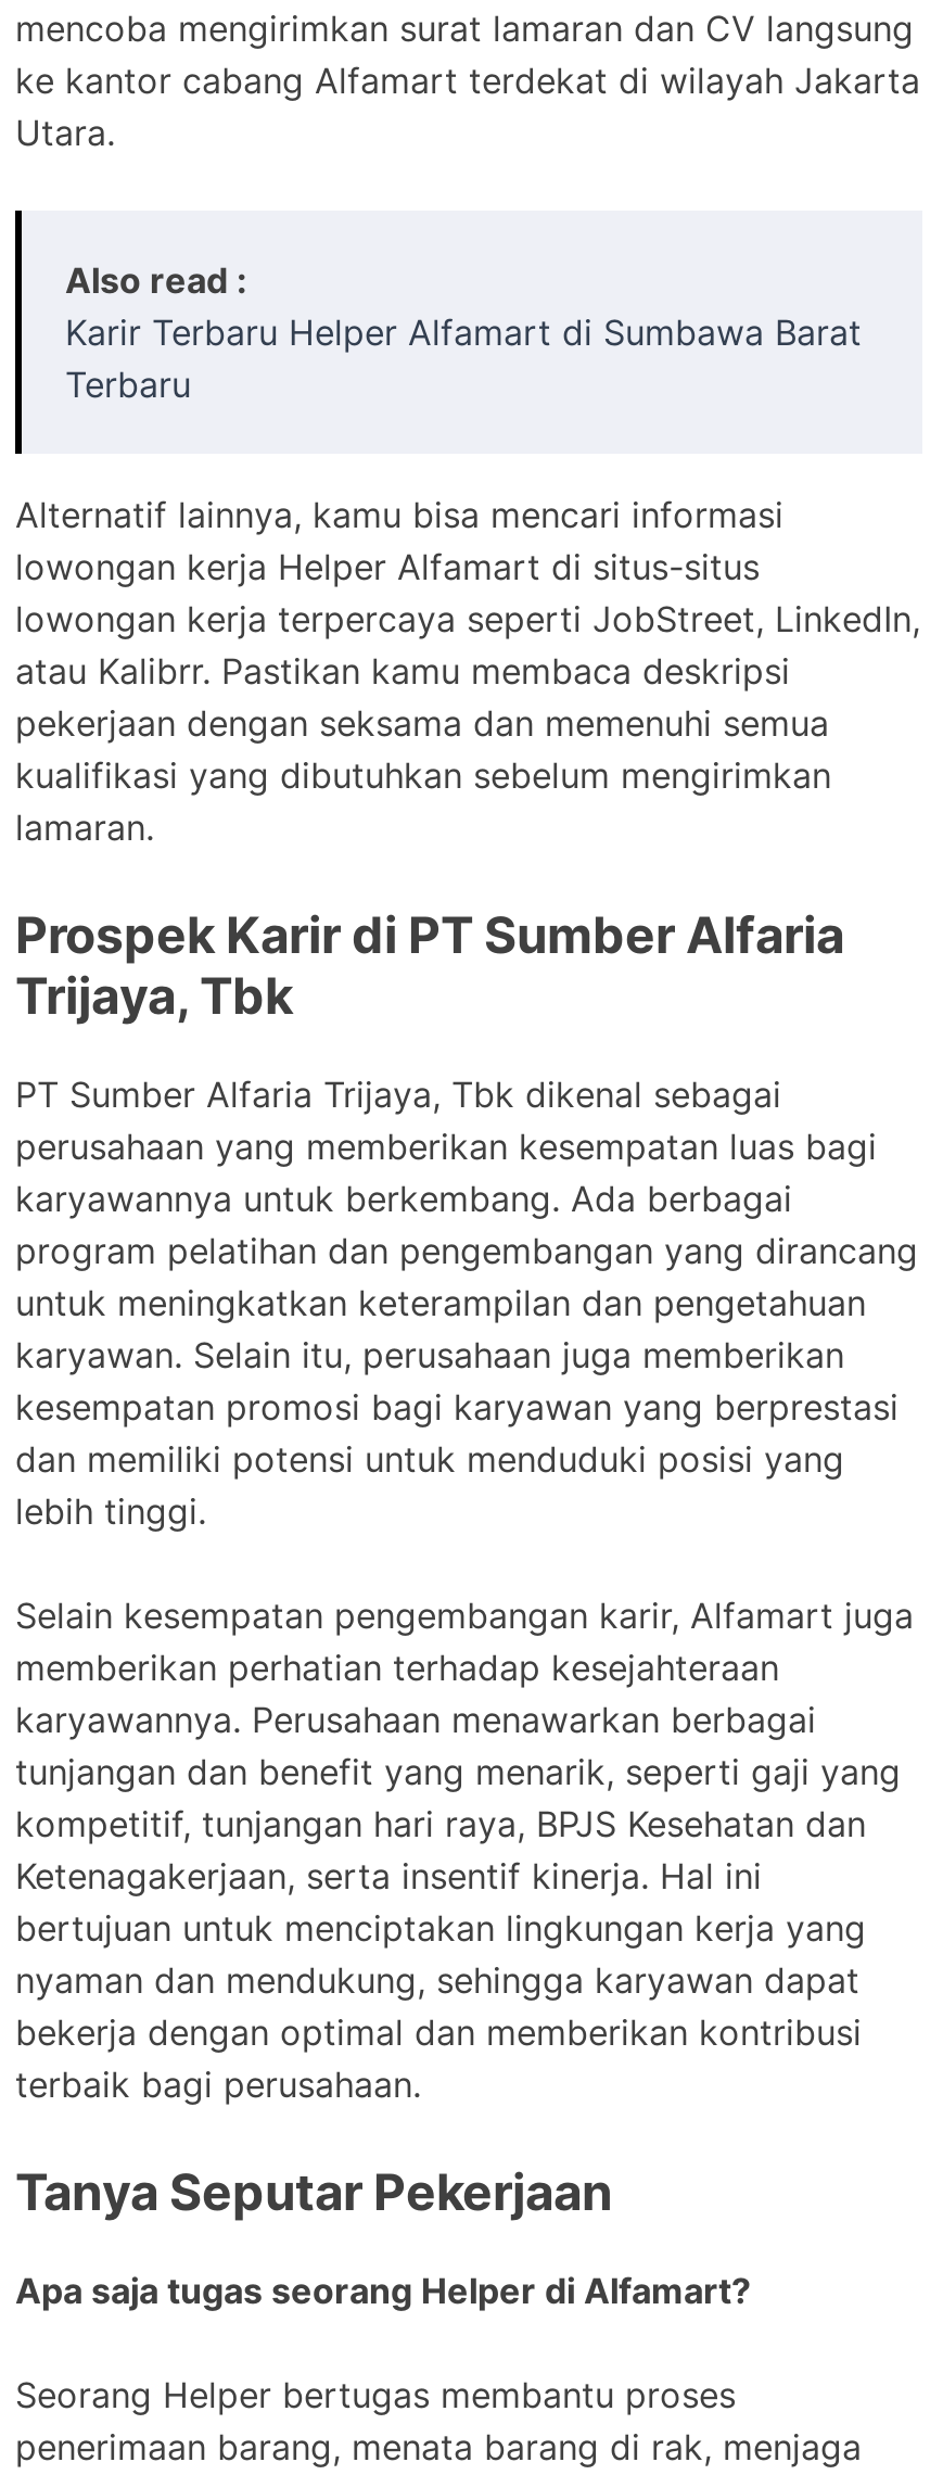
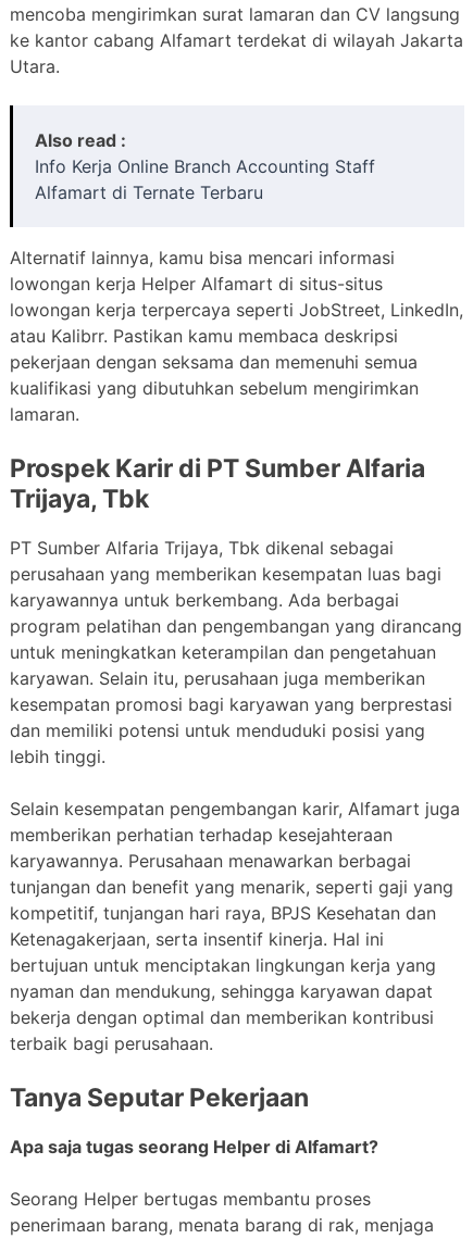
[65,310,862,405] Karir Terbaru Helper Alfamart di Sumbawa Barat | Terbaru -> [35,155,375,203] Info Kerja Online Branch Accounting Staff | Alfamart di Ternate Terbaru

